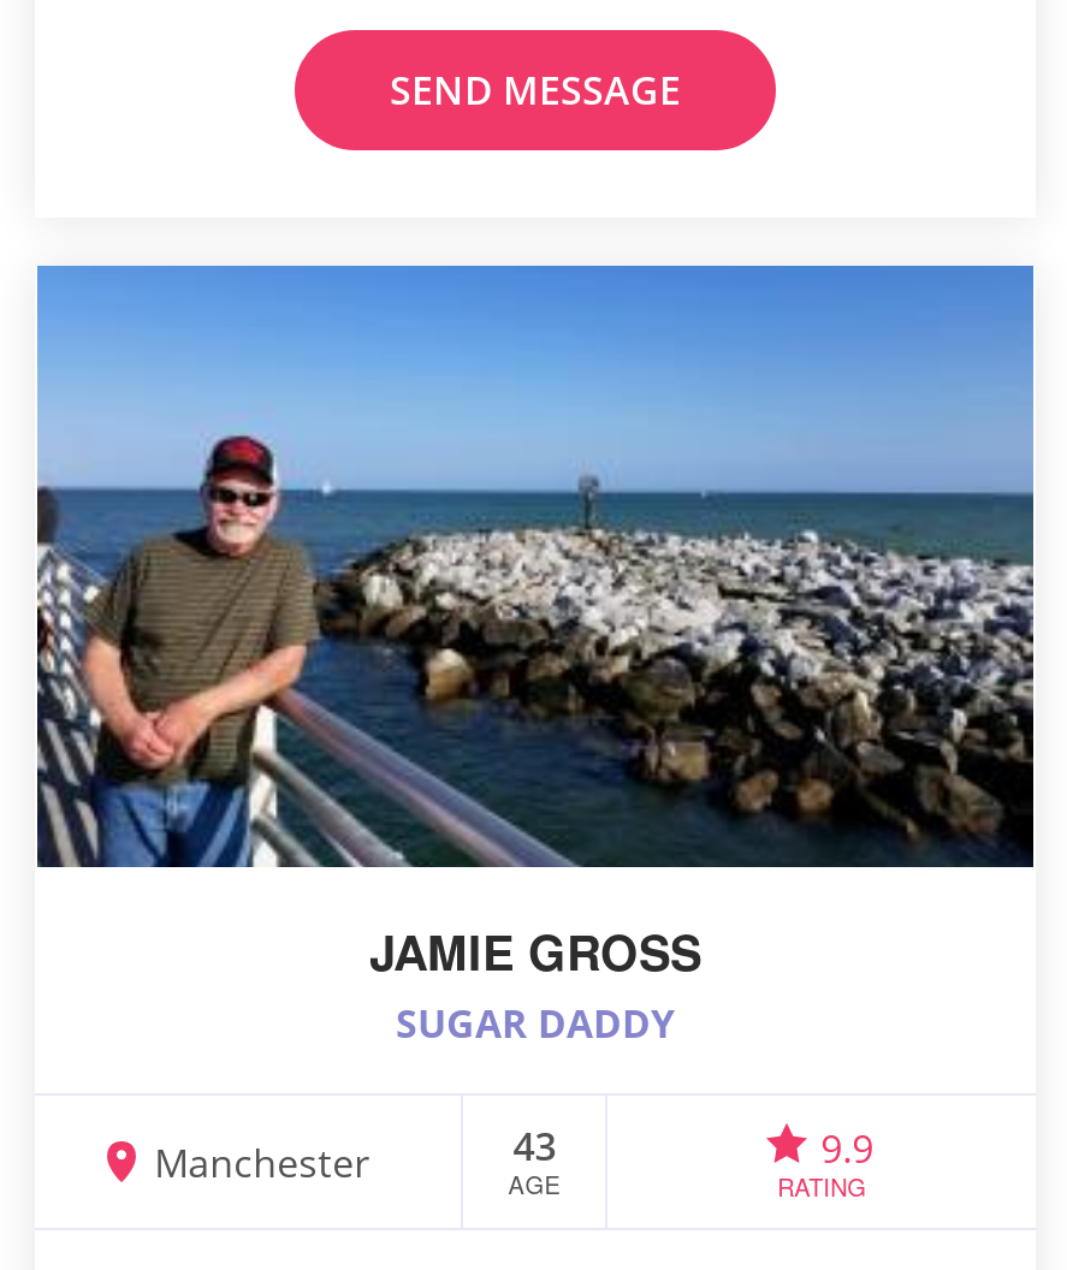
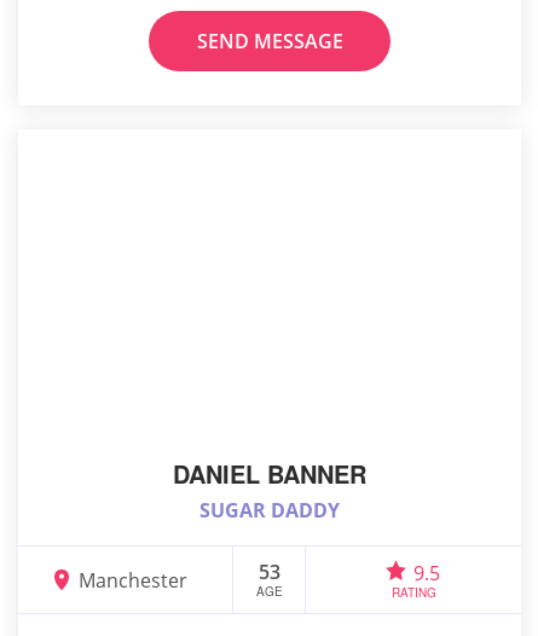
[35,263,1036,870] [image] -> none
[369,916,701,986] JAMIE GROSS -> [173,456,366,492] DANIEL BANNER
[513,1121,556,1174] 43 -> [258,559,280,586] 53
[811,1123,874,1176] 9.9 -> [408,560,440,587] 9.5

